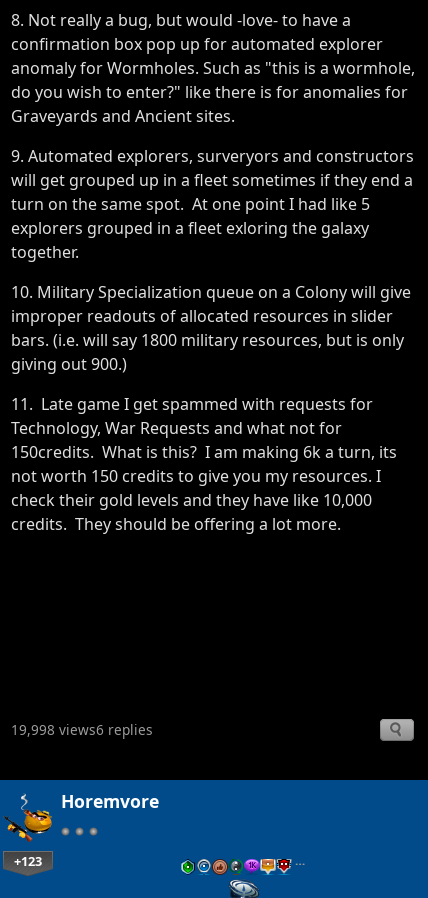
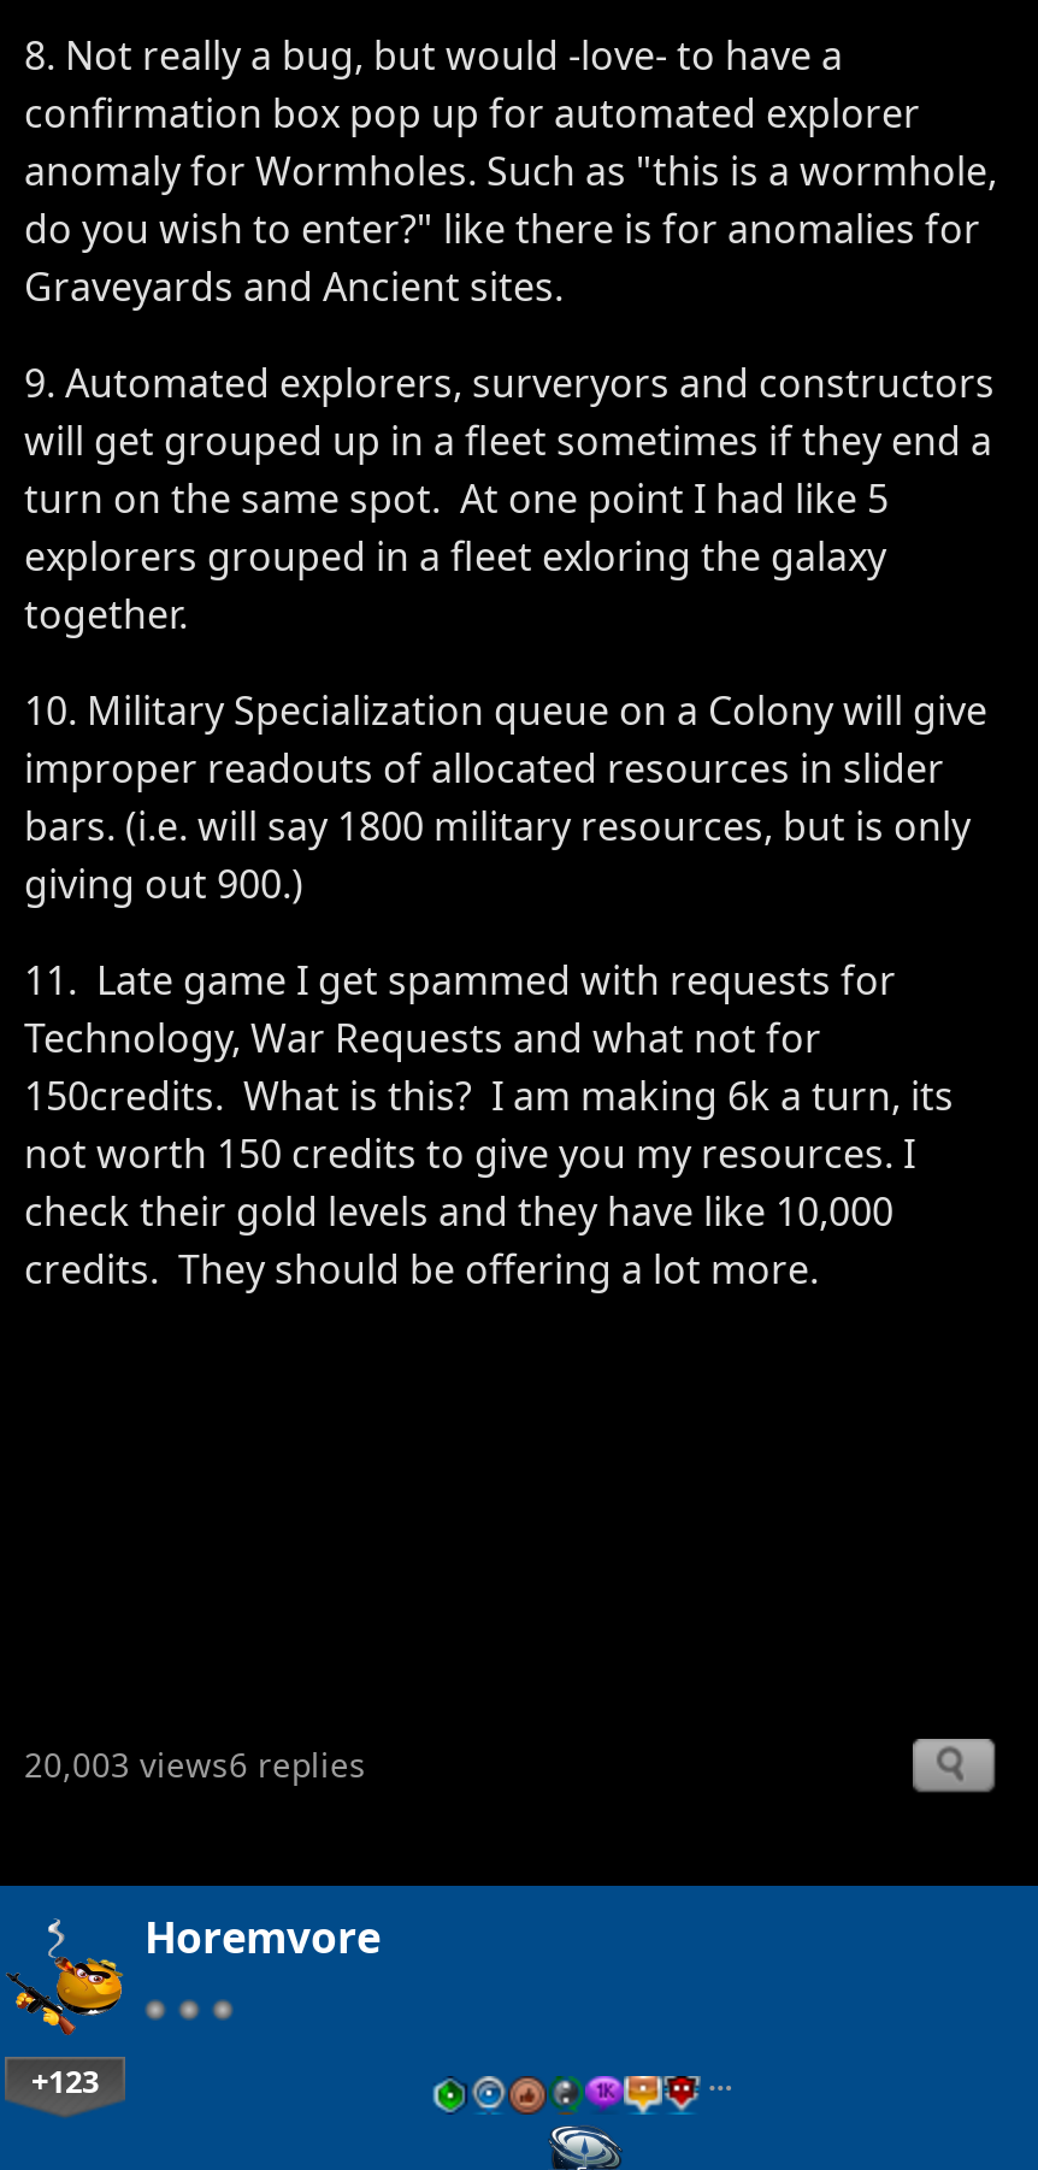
[11,720,153,739] 19,998 views6 replies -> [24,1741,366,1787] 20,003 views6 replies

